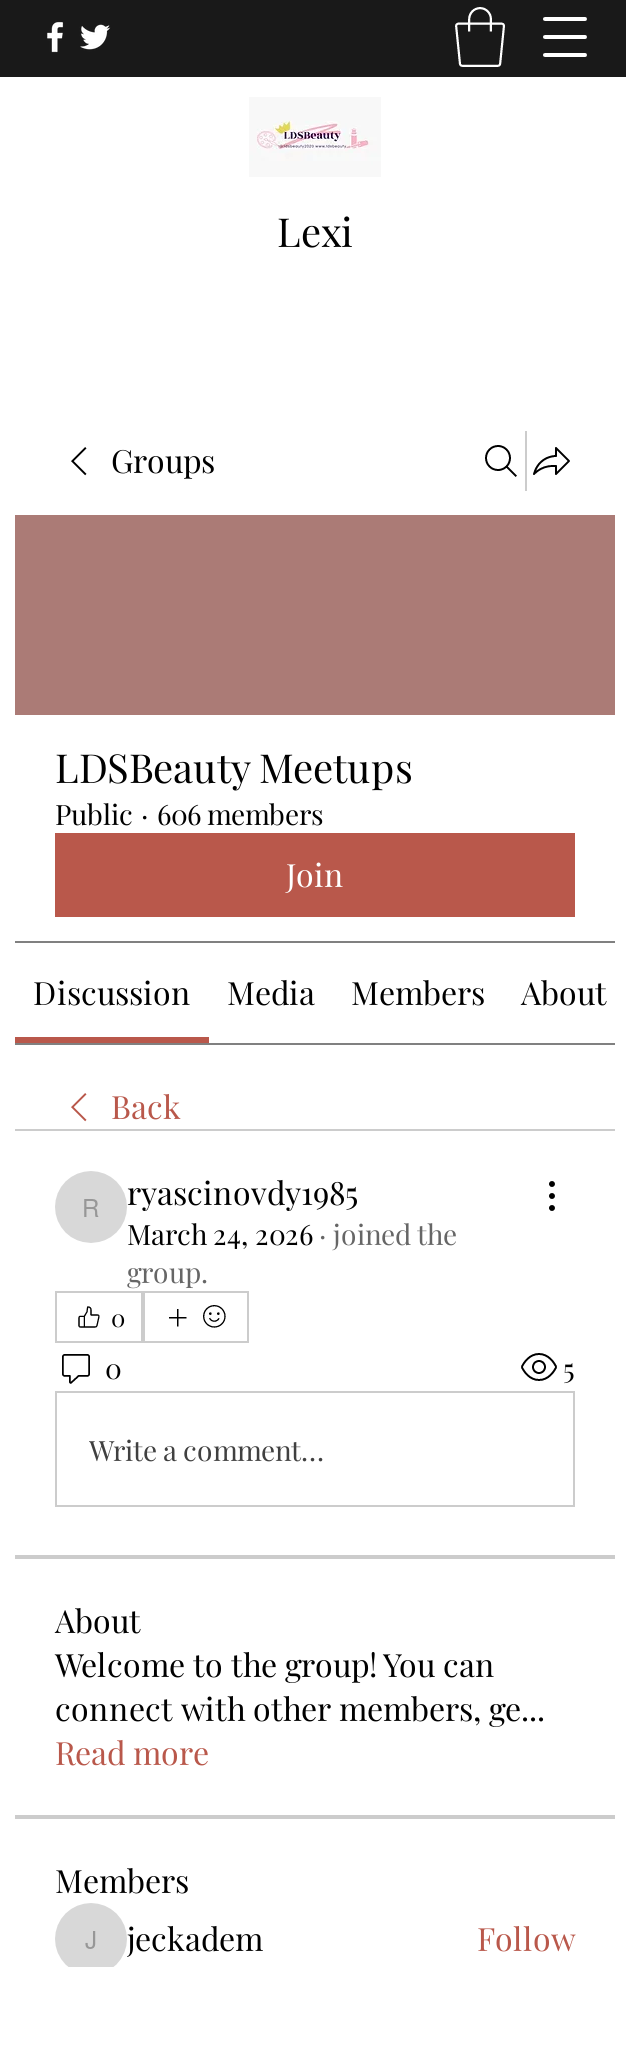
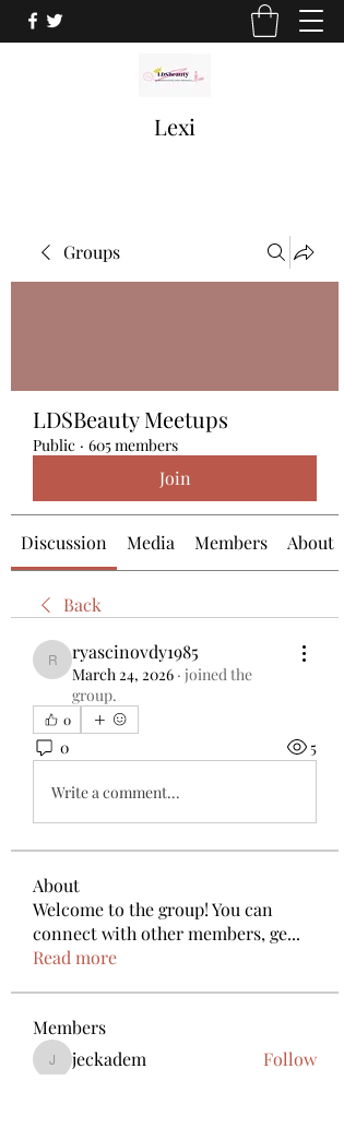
[55,795,323,833] Public · 606 members -> [33,435,178,455] Public · 605 members

